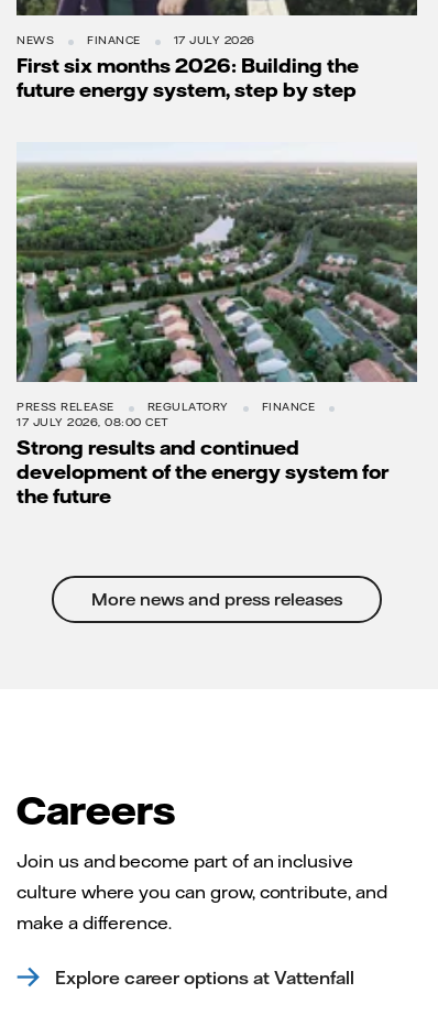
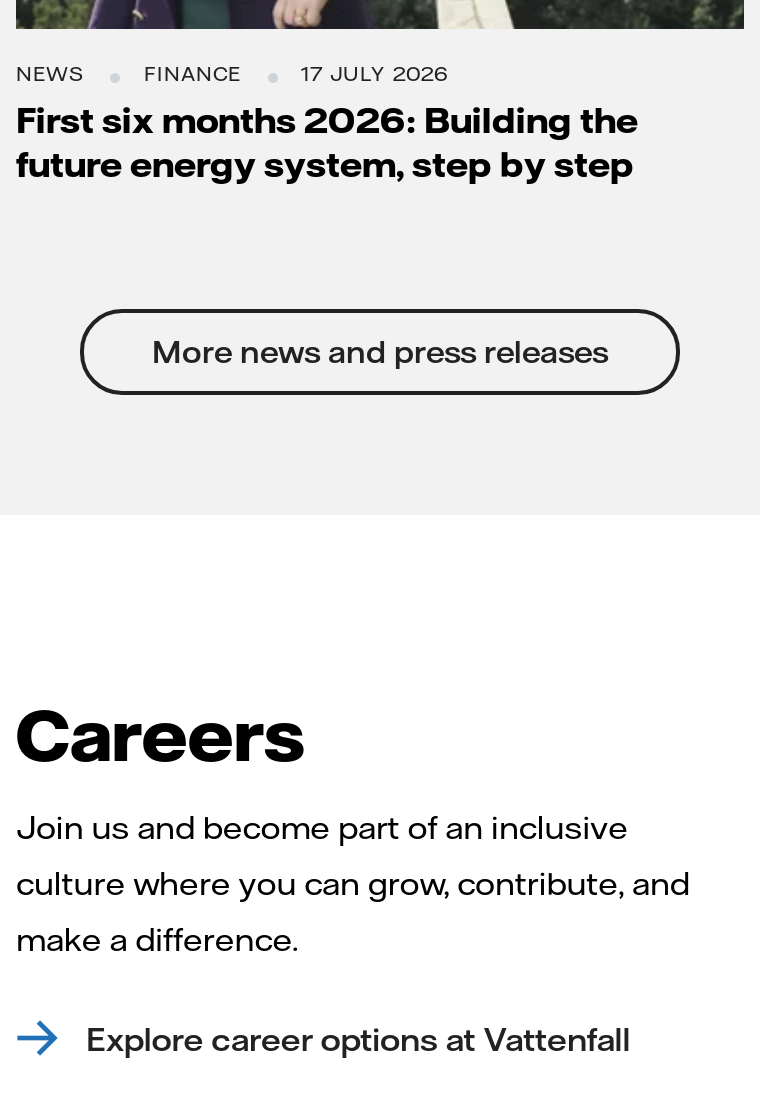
[15,162,417,507] [image] | PRESS RELEASE | REGULATORY | FINANCE | 17 JULY 2026, 08:00 CET | Strong results and continued | development of the energy system for | the future -> none

